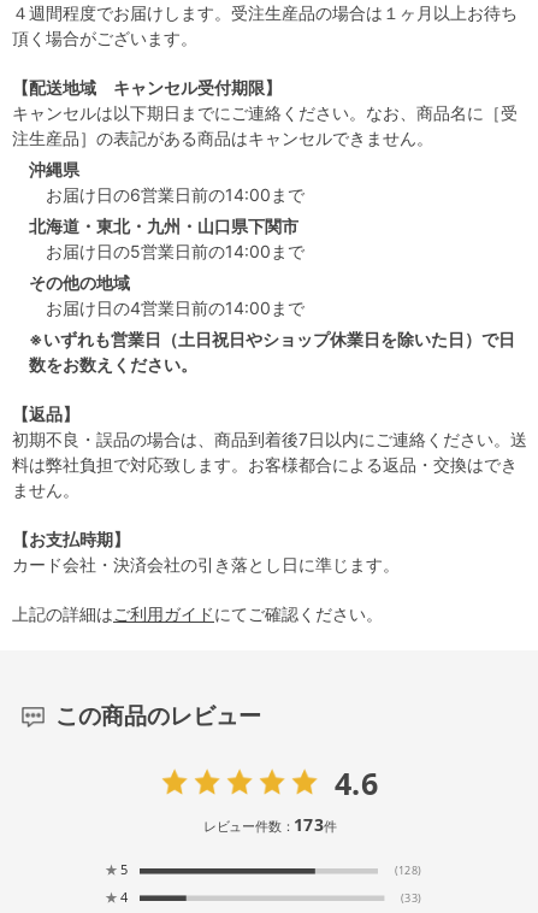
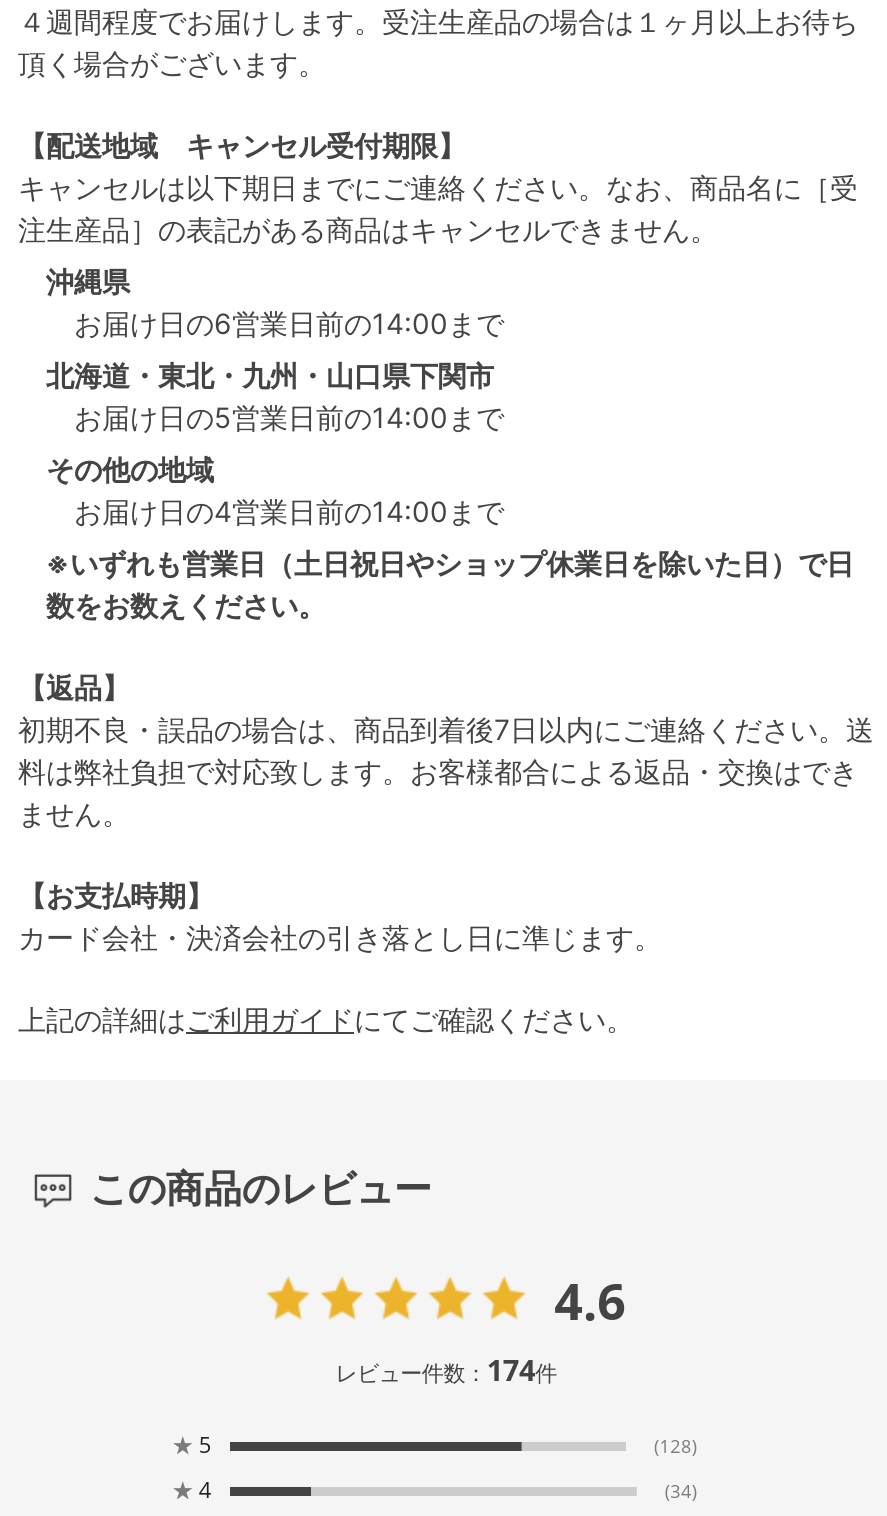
[203,814,336,837] レビュー件数：173件 -> [335,1351,557,1391] レビュー件数：174件
[401,891,421,906] (33) -> [665,1479,697,1504] (34)

